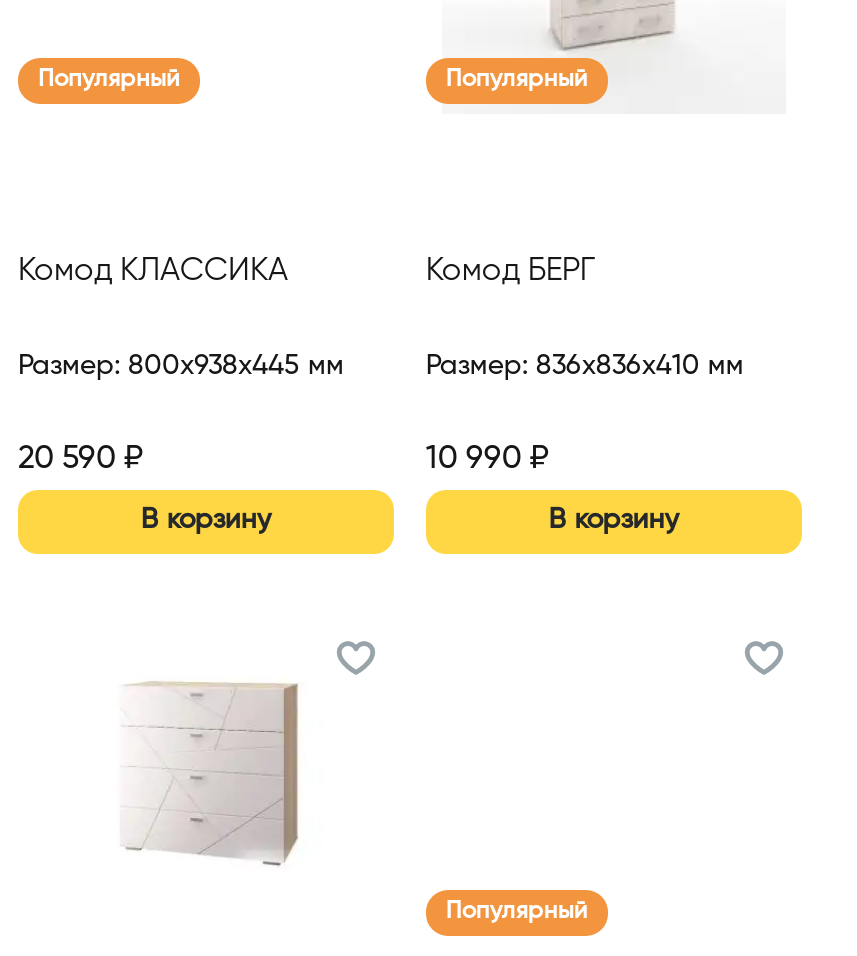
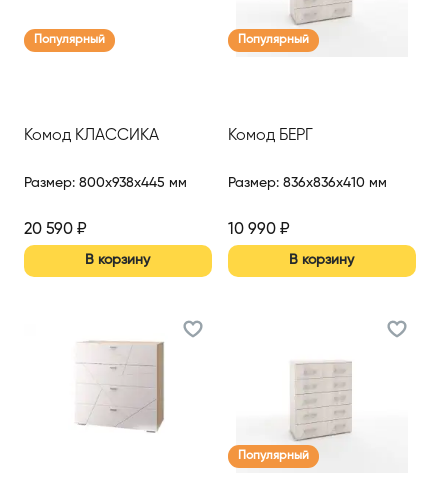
none -> [287,361,352,452] [image]

